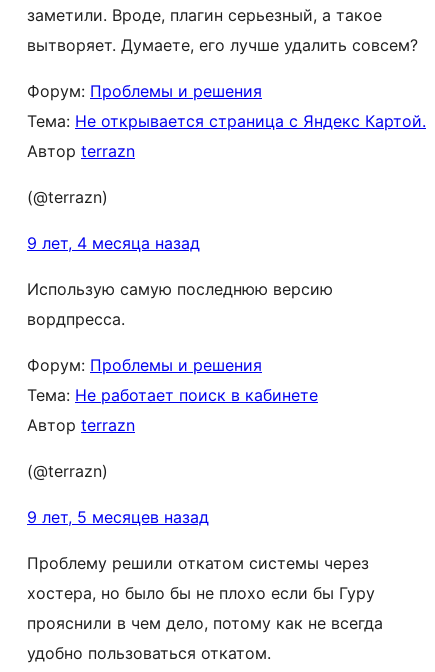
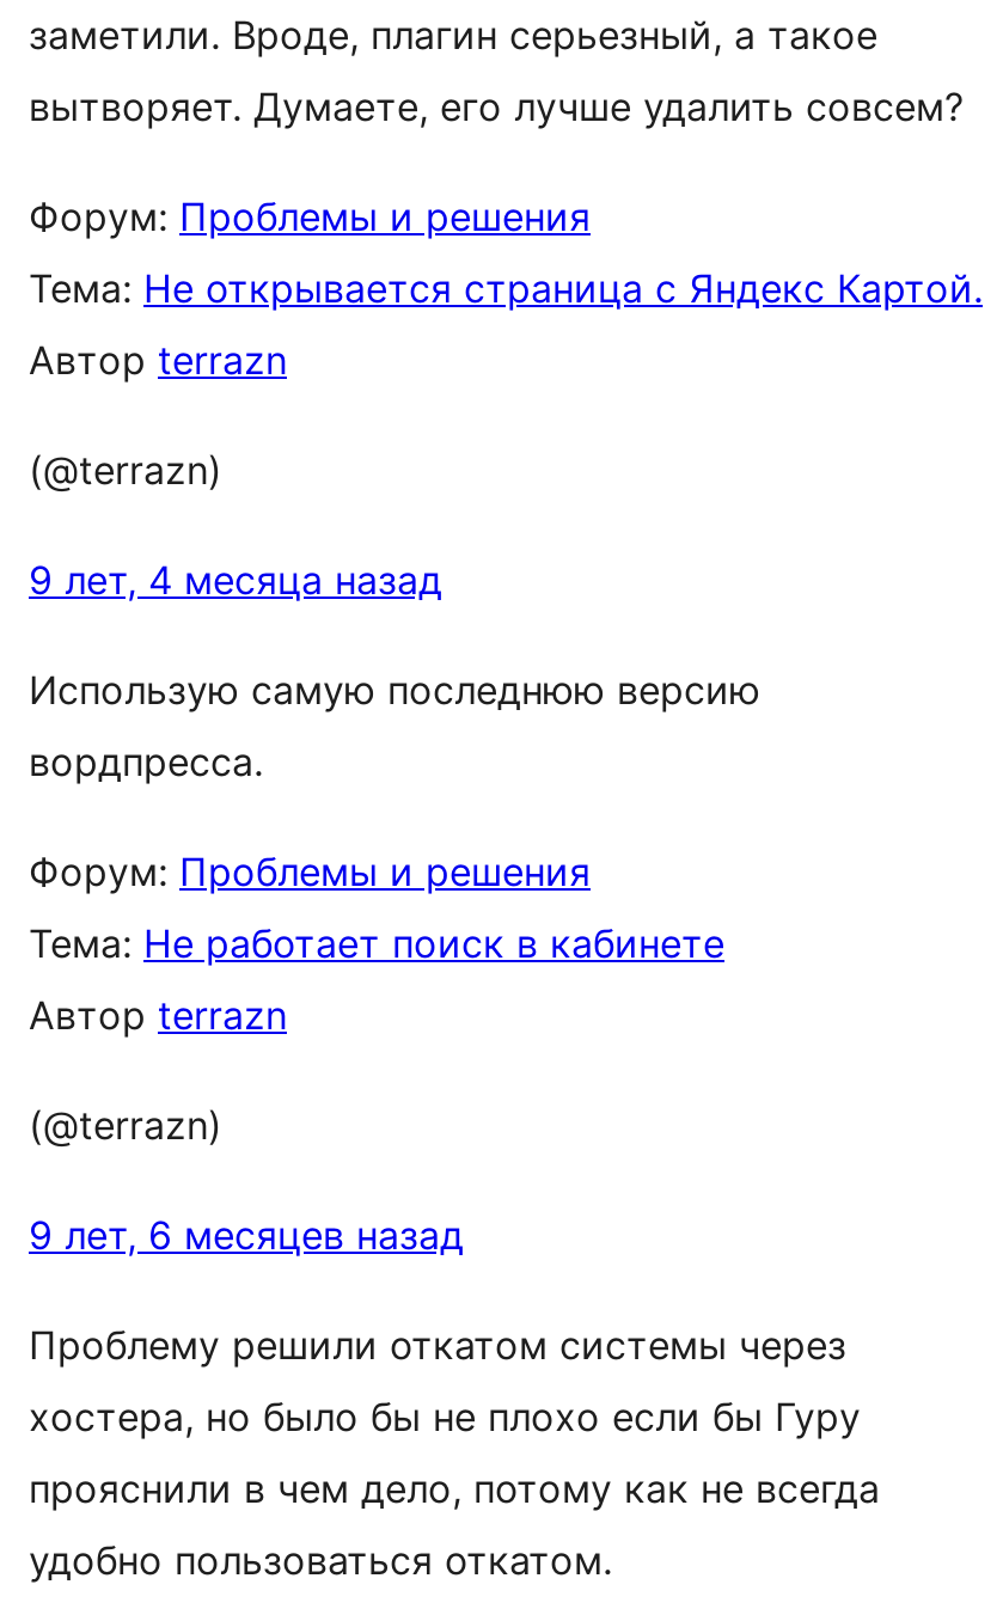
[27,507,209,527] 9 лет, 5 месяцев назад -> [29,1211,464,1259] 9 лет, 6 месяцев назад

